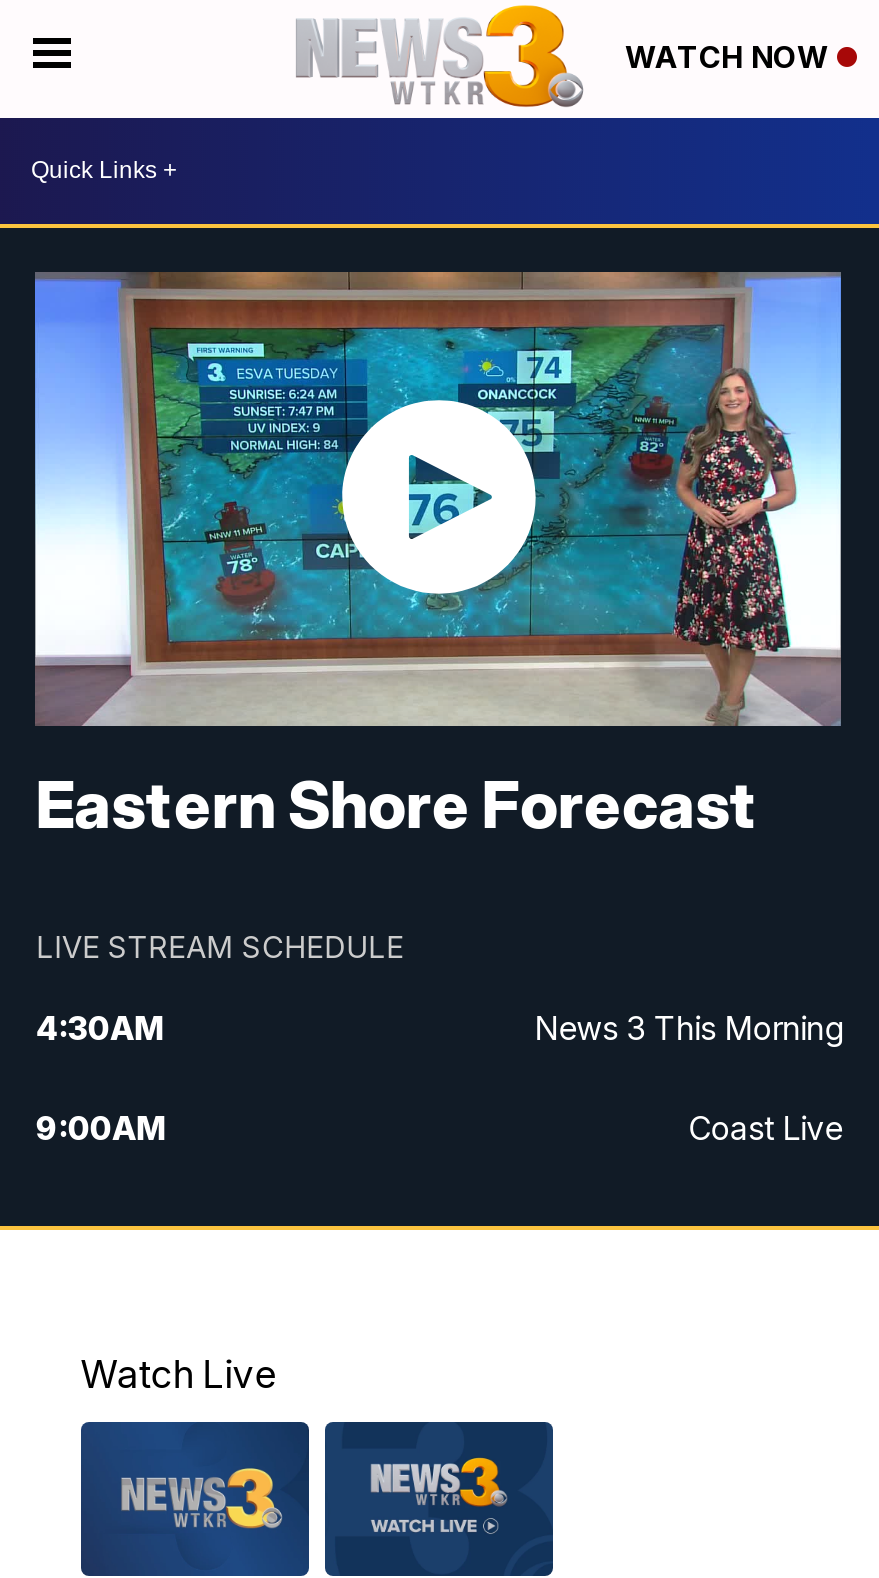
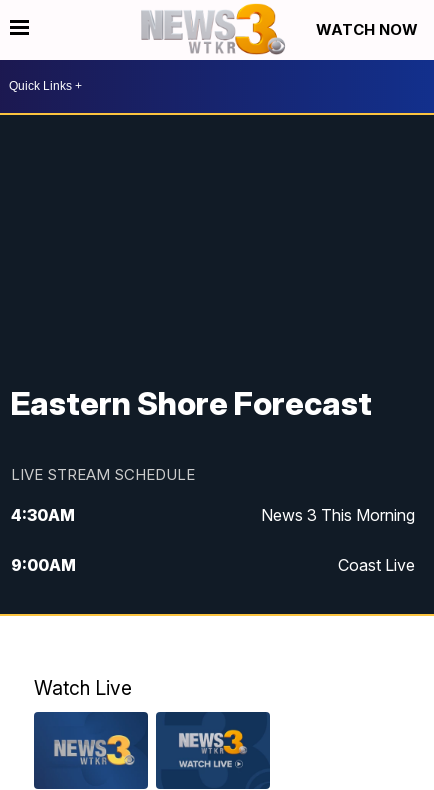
[33,270,843,728] [image] -> none

